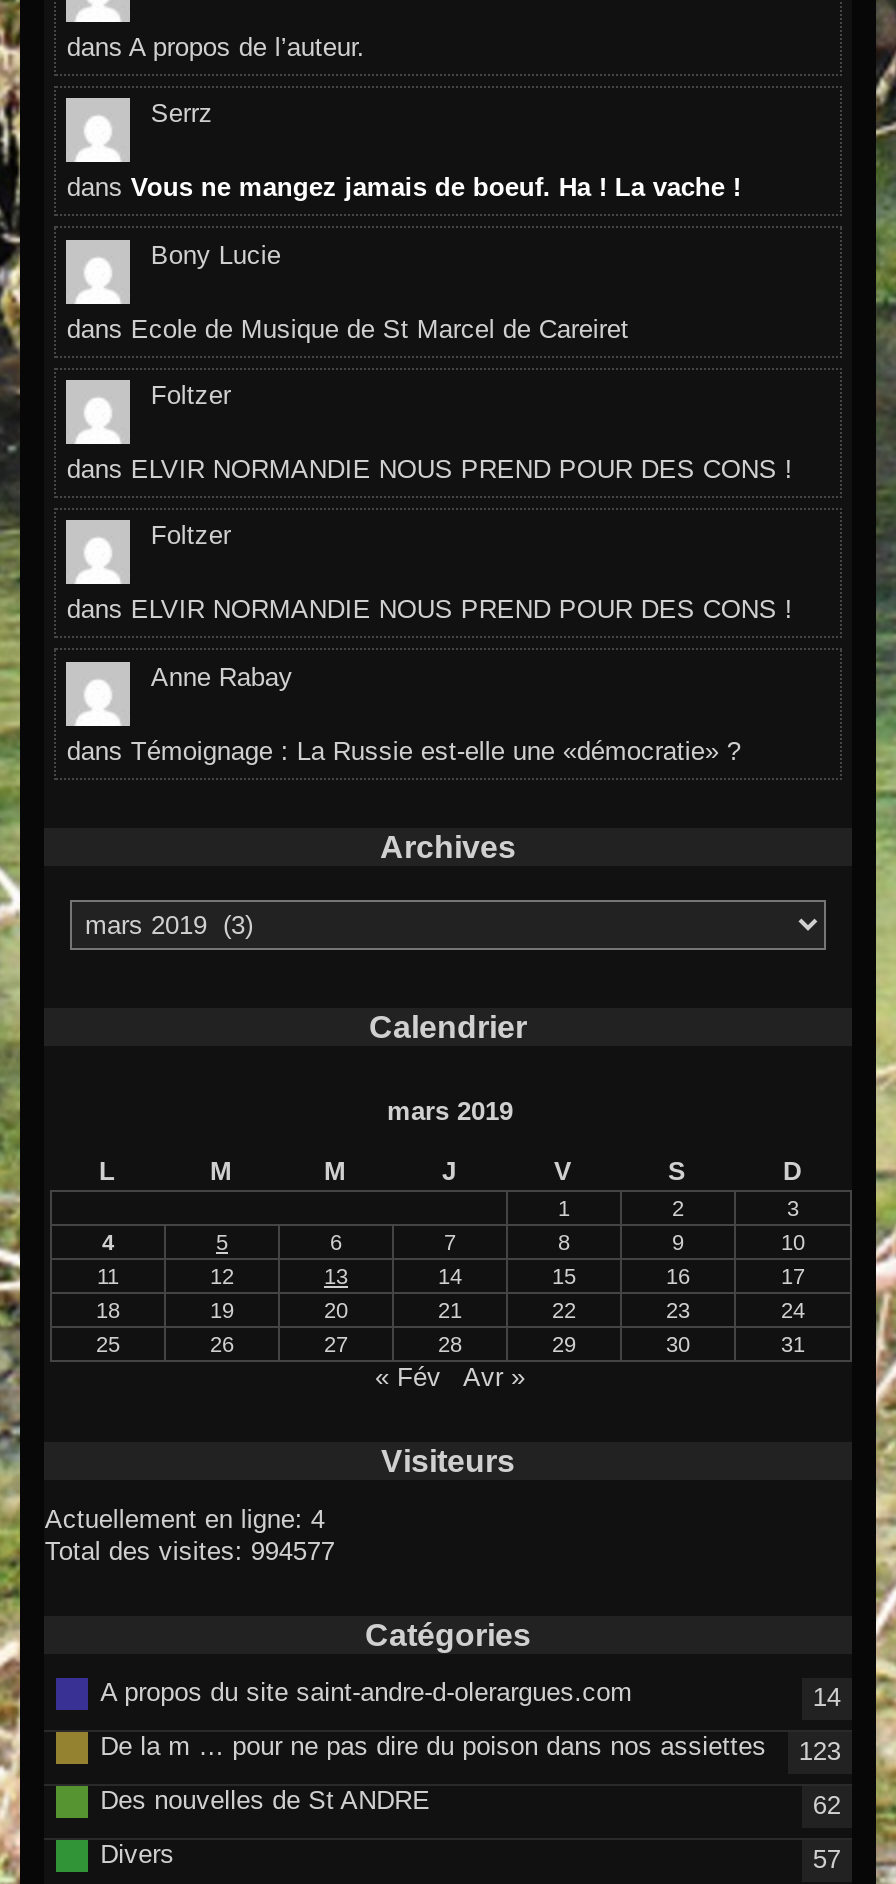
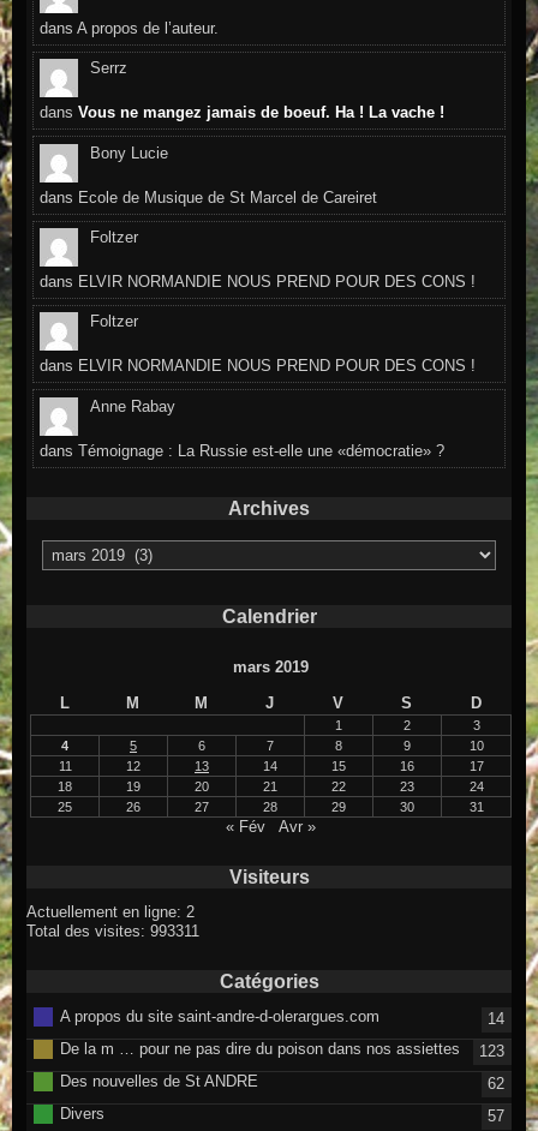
[45,1504,325,1534] Actuellement en ligne: 4 -> [27,903,195,921] Actuellement en ligne: 2
[45,1536,335,1566] Total des visites: 994577 -> [27,922,200,940] Total des visites: 993311

